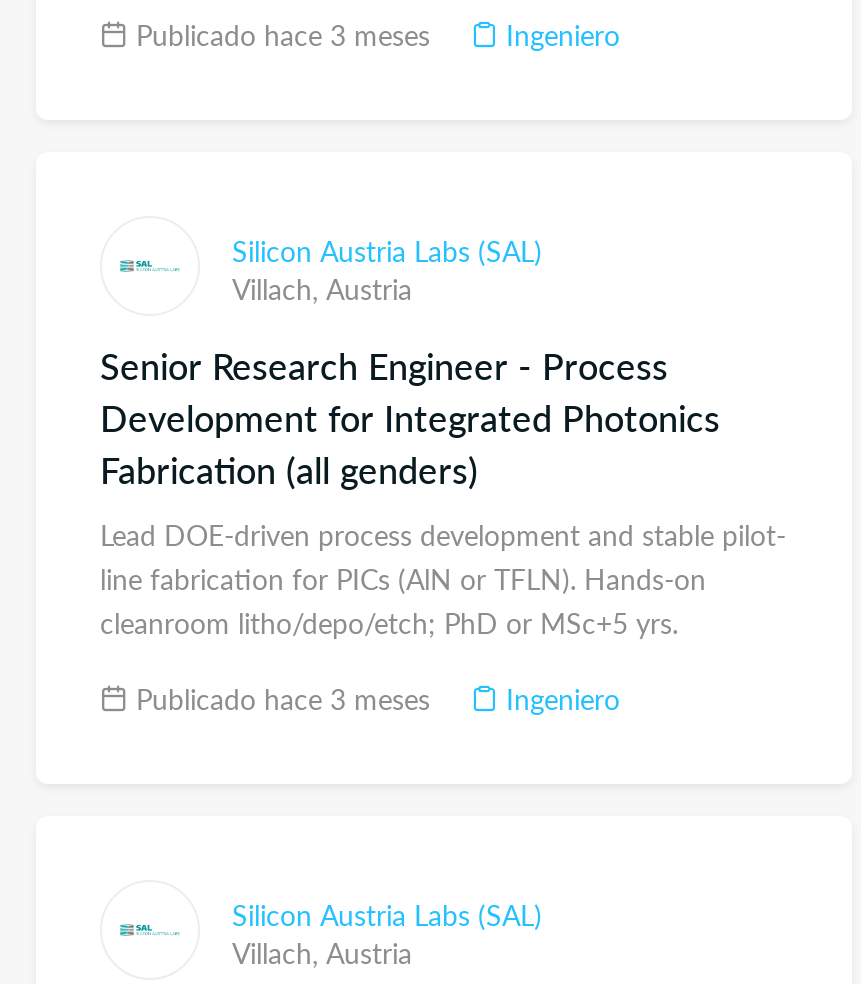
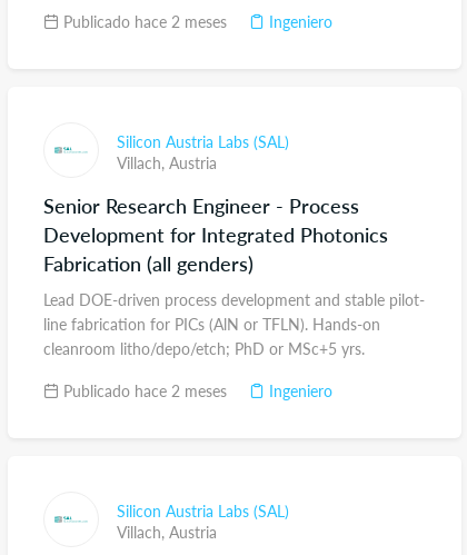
[128,14,430,54] Publicado hace 3 meses -> [59,10,227,32] Publicado hace 2 meses
[128,678,430,718] Publicado hace 3 meses -> [59,379,227,402] Publicado hace 2 meses

